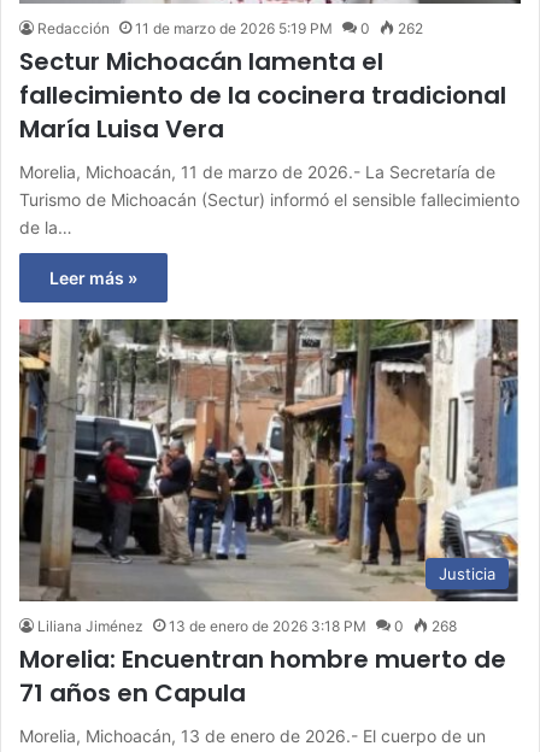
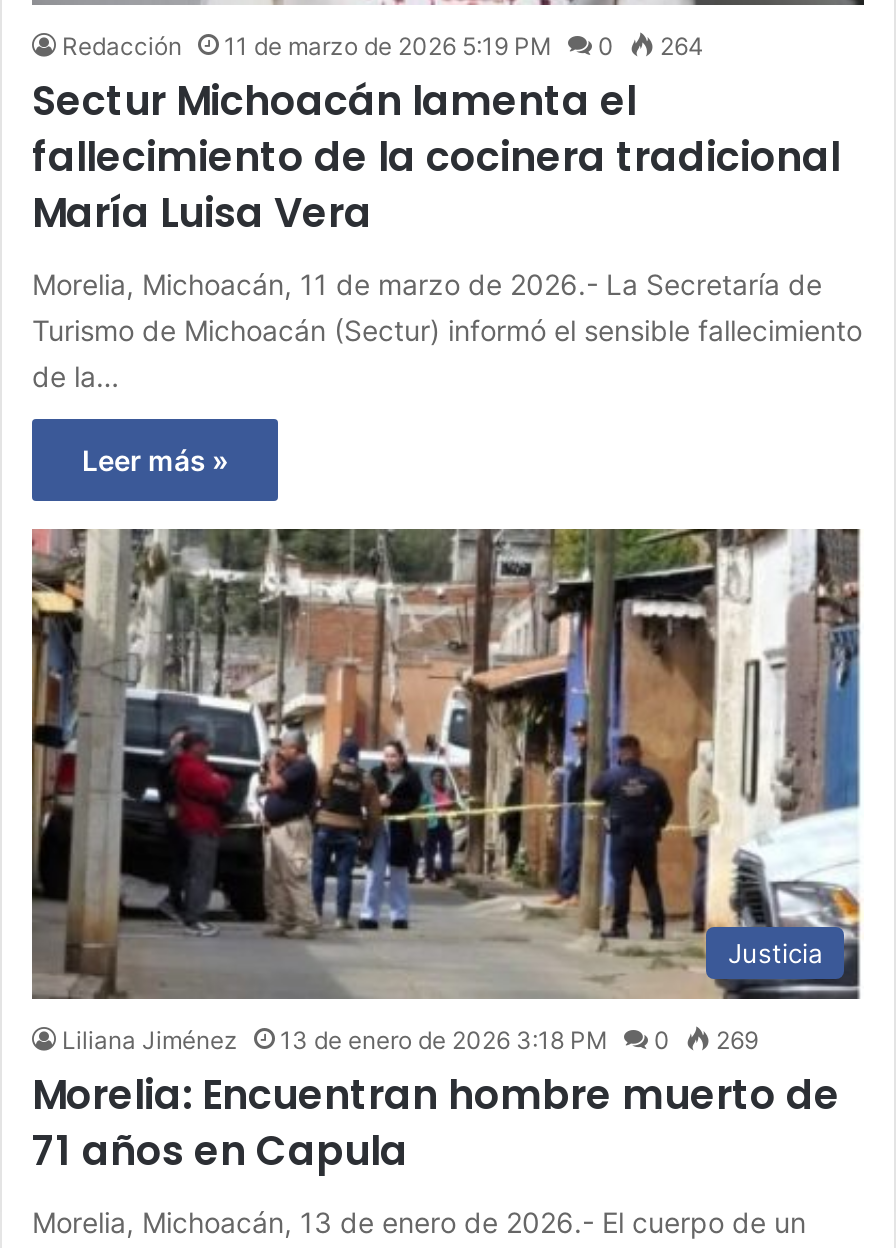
[37,19,423,37] Redacción 11 de marzo de 2026 5:19 PM 0 262 -> [62,32,704,62] Redacción 11 de marzo de 2026 5:19 PM 0 264
[37,618,457,636] Liliana Jiménez 13 de enero de 2026 3:18 PM 0 268 -> [62,1025,758,1055] Liliana Jiménez 13 de enero de 2026 3:18 PM 0 269

